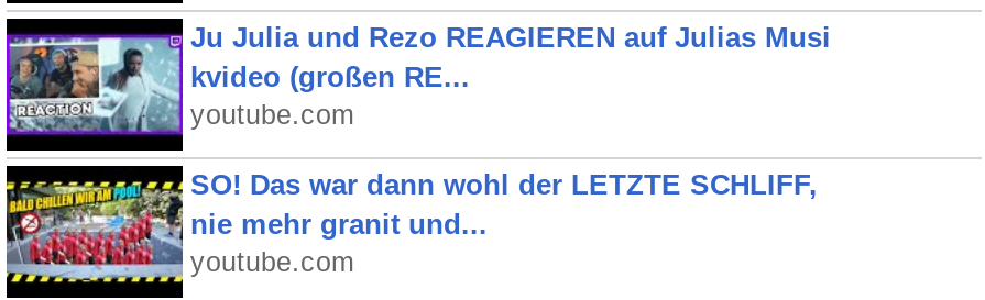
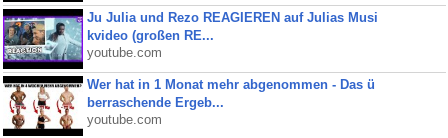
[7,168,818,285] [image] | SO! Das war dann wohl der LETZTE SCHLIFF, | nie mehr granit und... -> [3,77,374,130] [image] | Wer hat in 1 Monat mehr abgenommen - Das ü | berraschende Ergeb...

